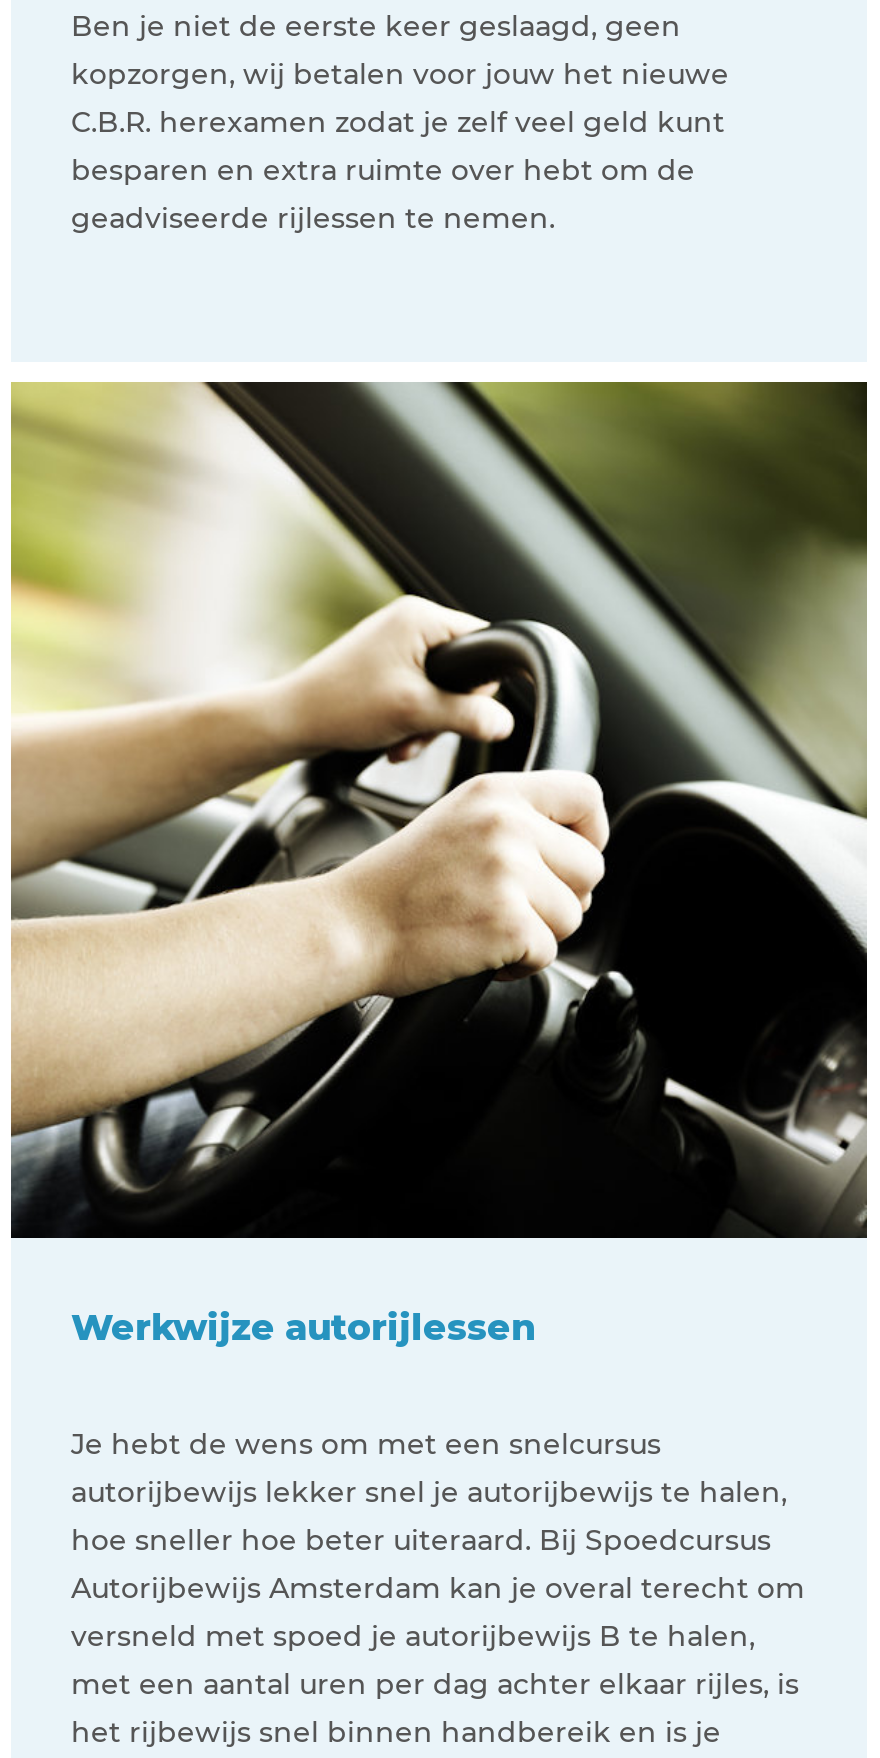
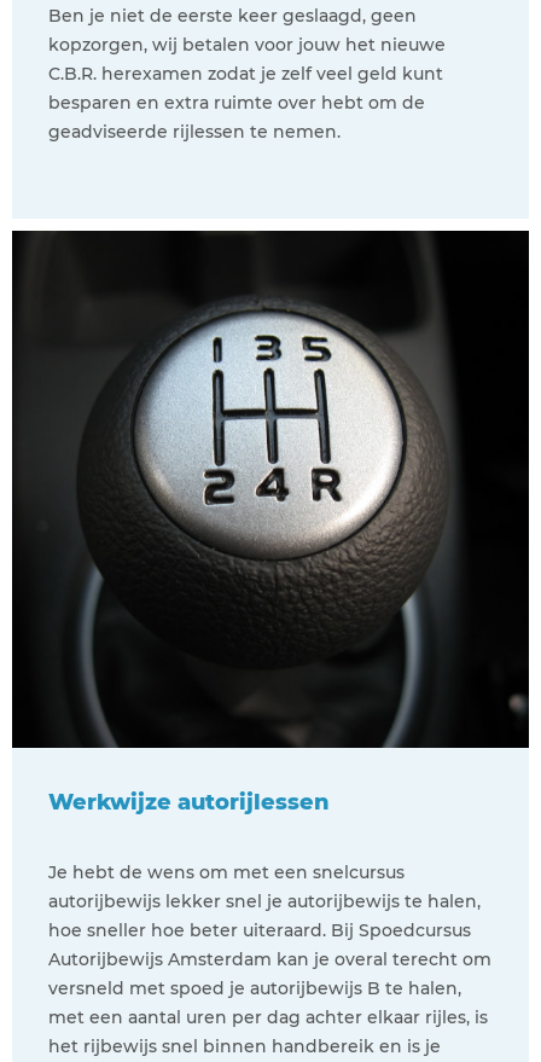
[9,380,869,1236] [image] -> [11,230,530,748] [image]

